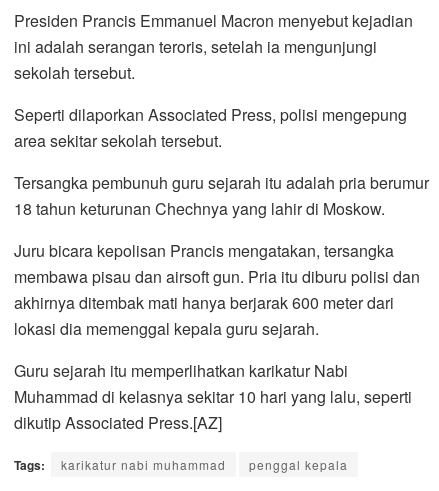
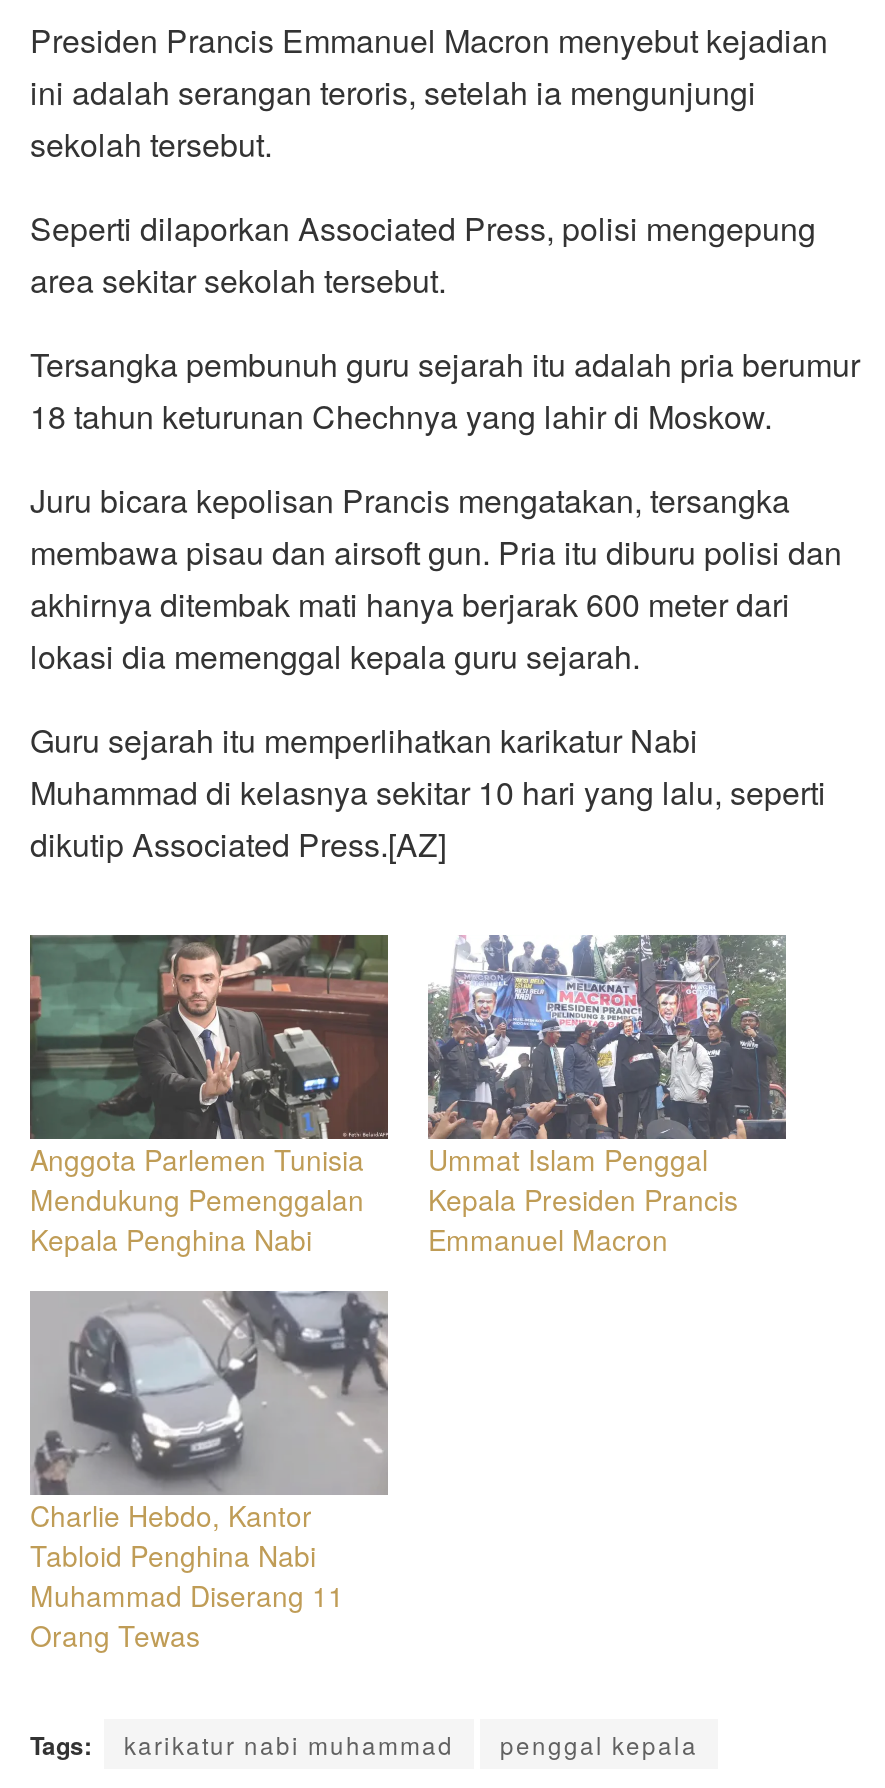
none -> [28,933,390,1259] [image] | Anggota Parlemen Tunisia | Mendukung Pemenggalan | Kepala Penghina Nabi
none -> [30,1287,390,1656] [image] | Charlie Hebdo, Kantor | Tabloid Penghina Nabi | Muhammad Diserang 11 | Orang Tewas
none -> [426,933,788,1259] [image] | Ummat Islam Penggal | Kepala Presiden Prancis | Emmanuel Macron

